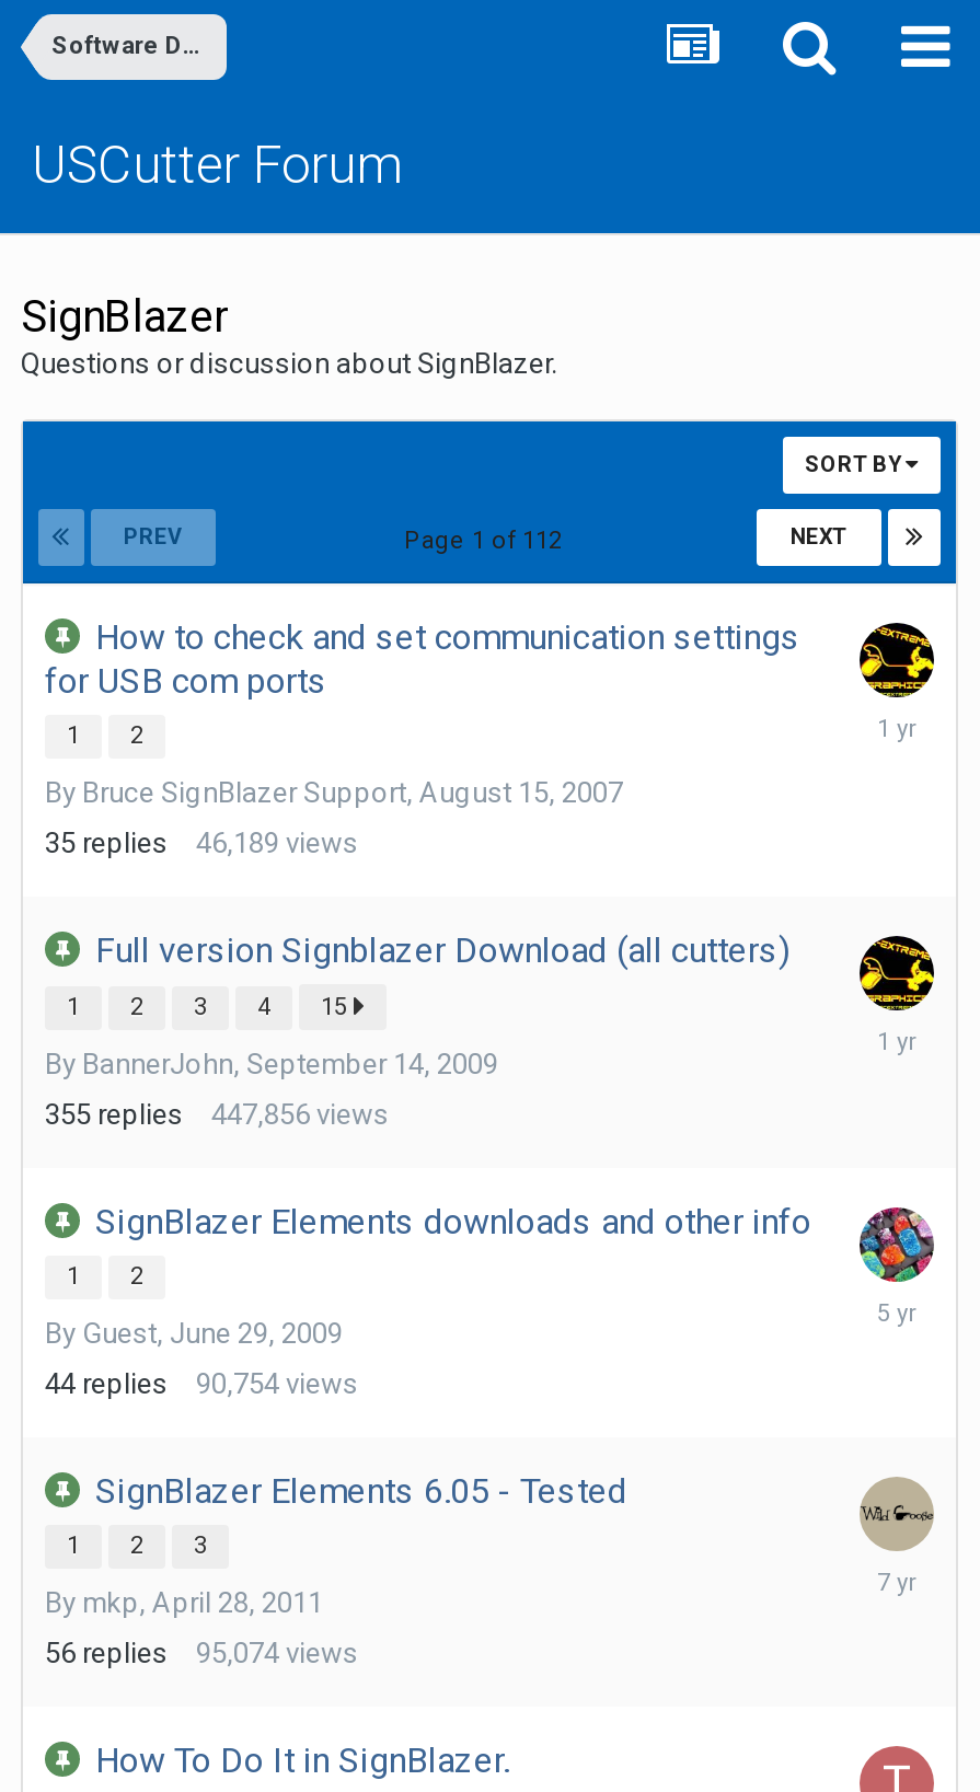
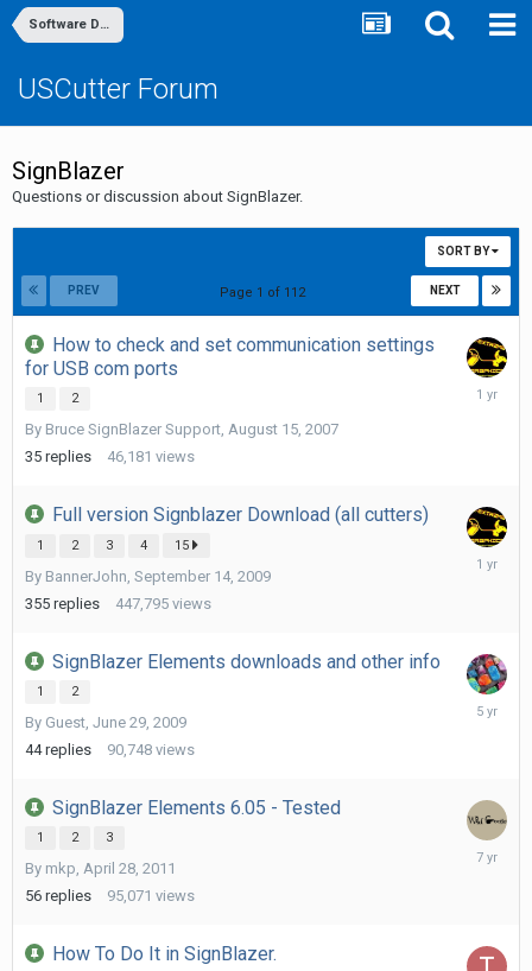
[45,826,358,859] 35 replies 46,189 views -> [25,448,195,465] 35 replies 46,181 views
[45,1098,389,1131] 355 replies 447,856 views -> [25,595,211,613] 355 replies 447,795 views
[45,1367,358,1400] 44 replies 90,754 views -> [25,741,195,759] 44 replies 90,748 views
[45,1637,358,1669] 56 replies 95,074 views -> [25,887,195,905] 56 replies 95,071 views

